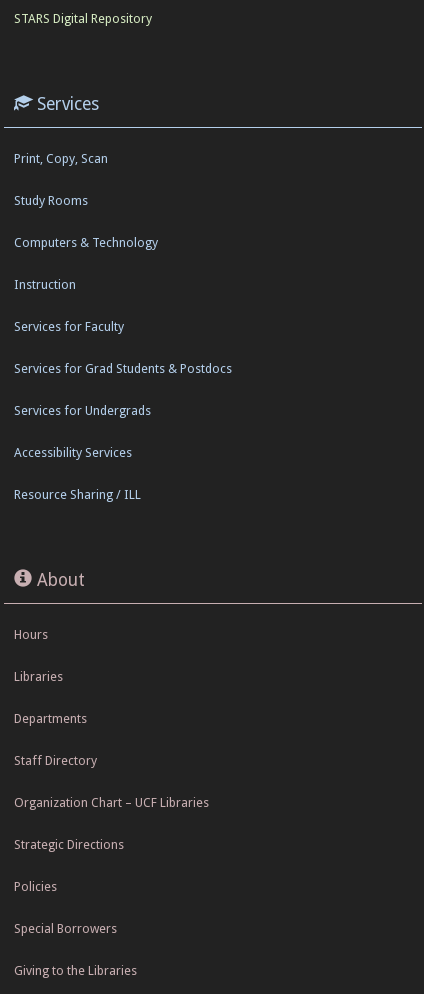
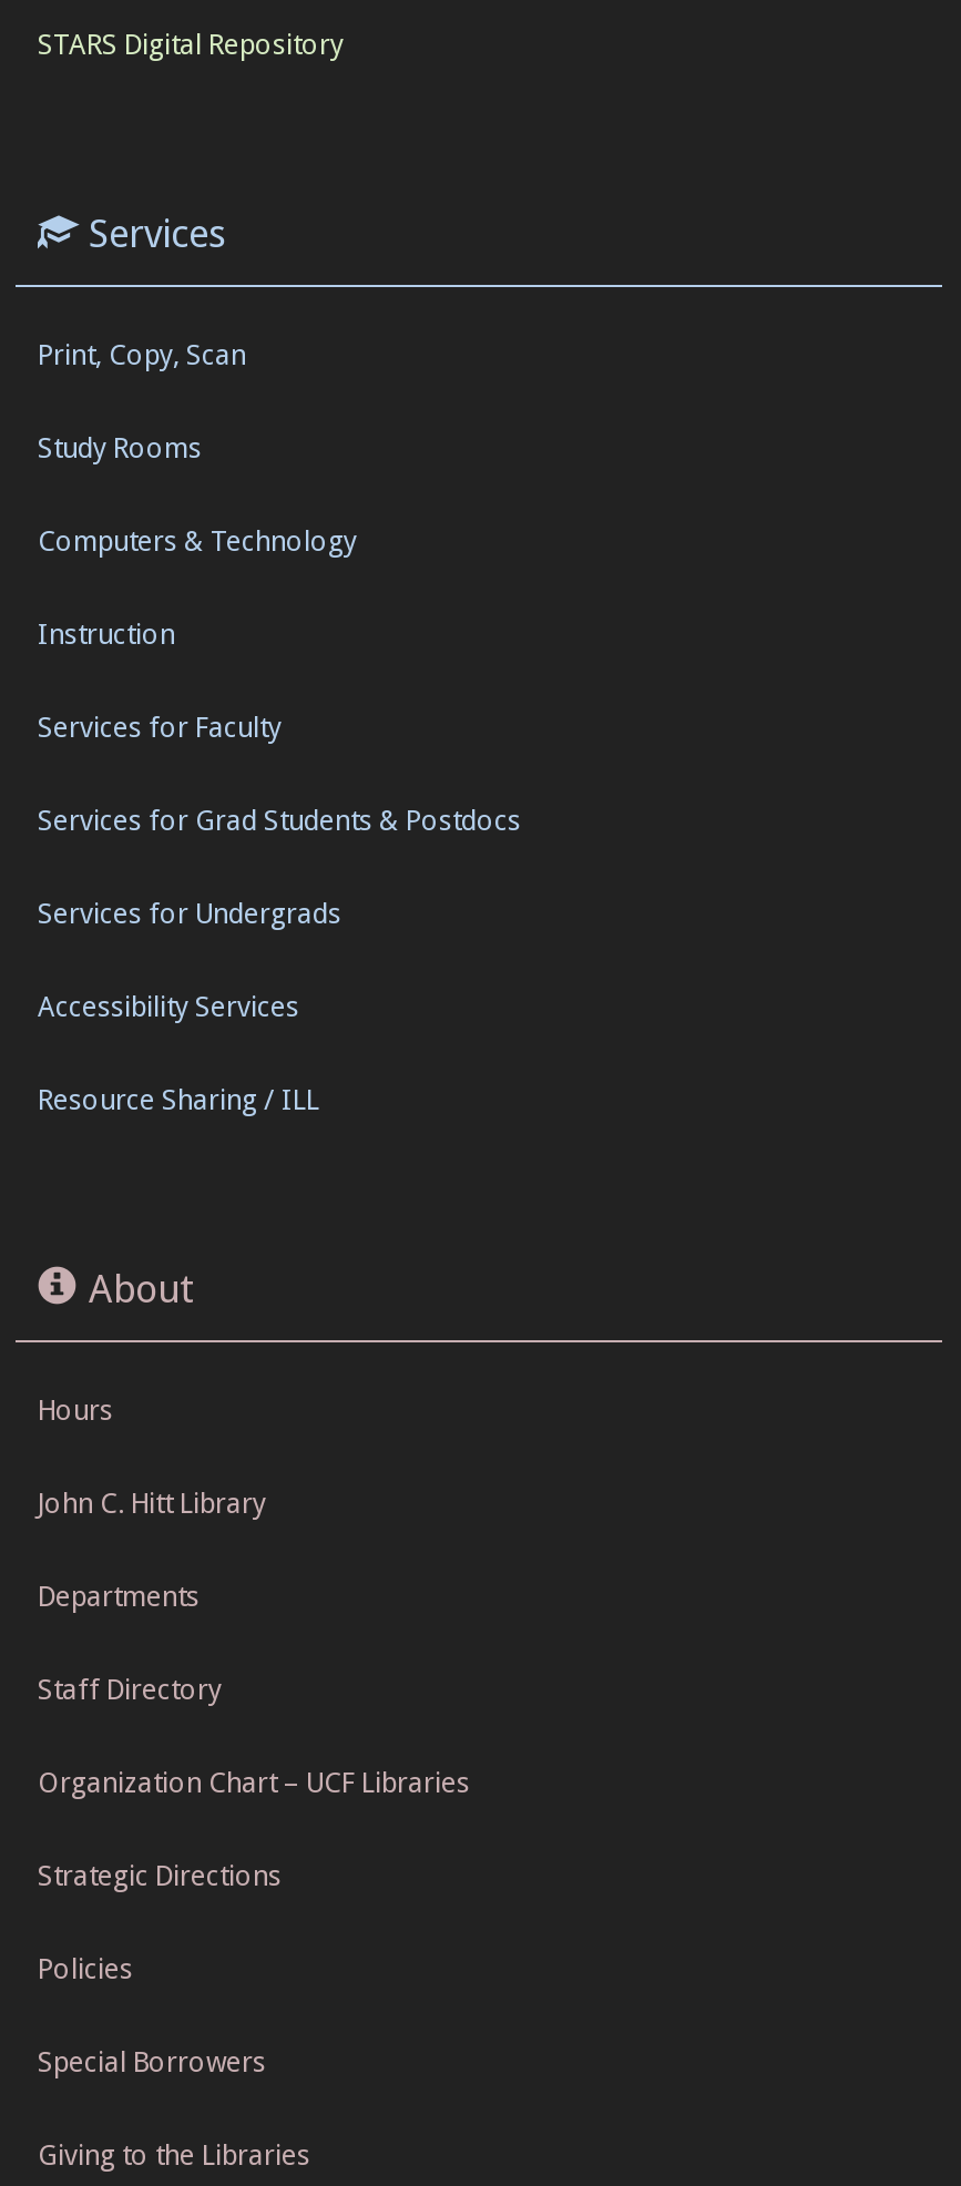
[14,669,63,684] Libraries -> [38,1486,266,1520] John C. Hitt Library

